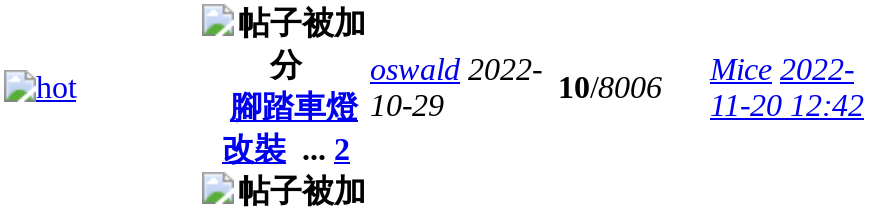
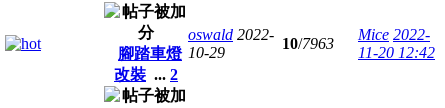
[558,71,662,105] 10/8006 -> [282,35,334,52] 10/7963

